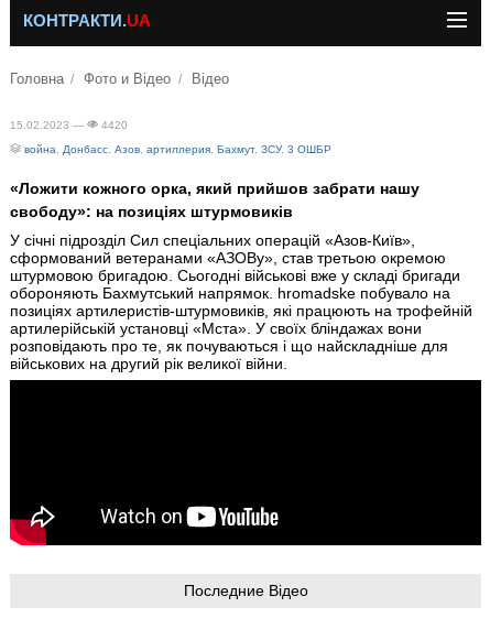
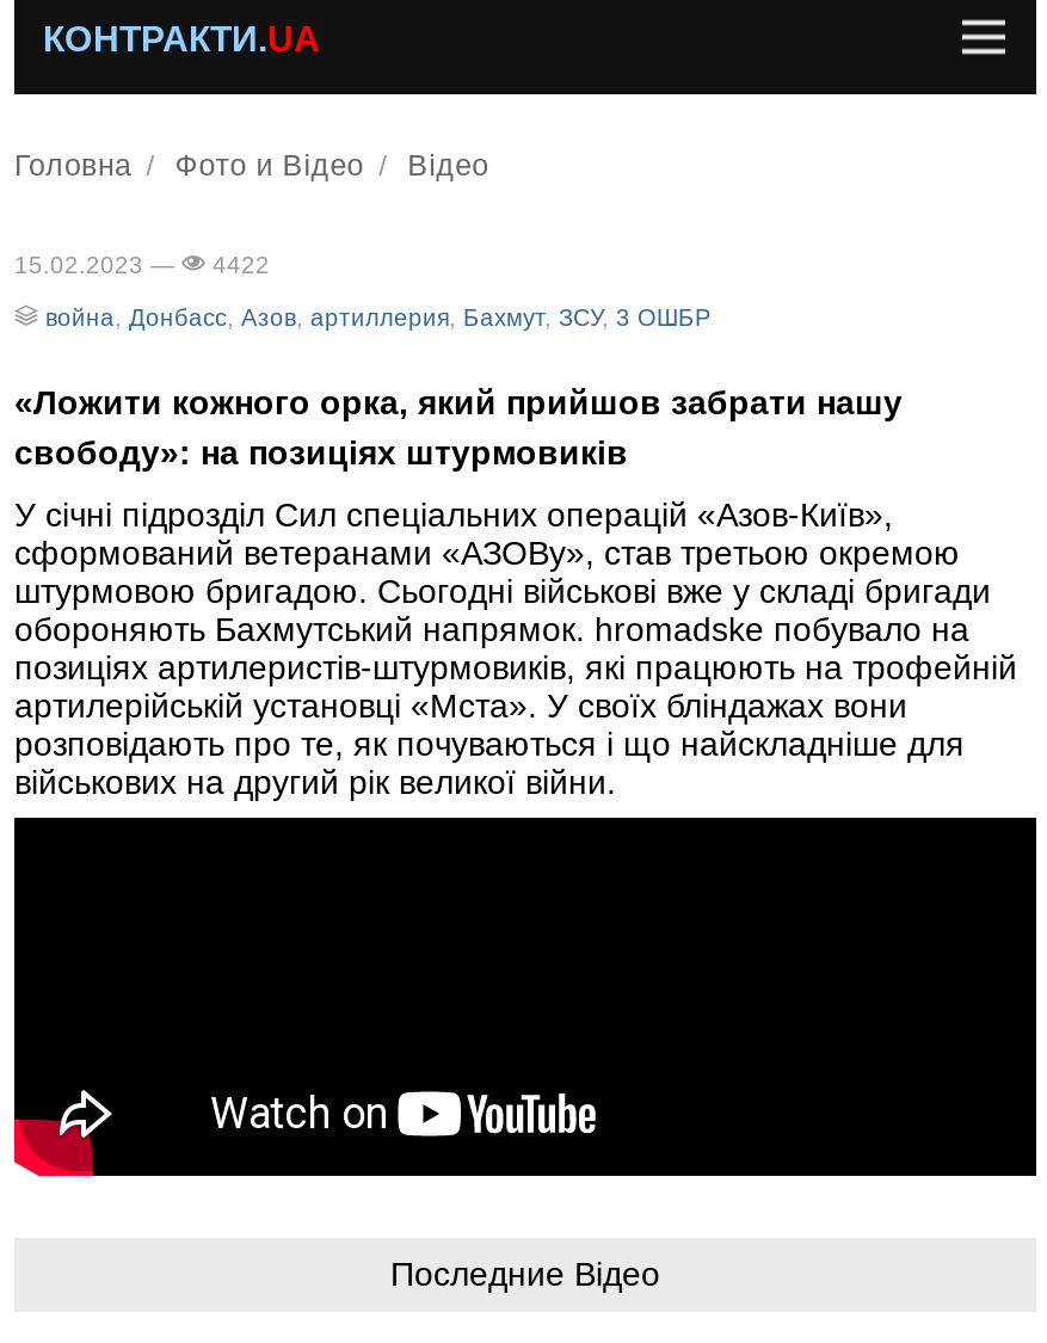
[10,119,128,131] 15.02.2023 — 4420 -> [14,252,270,278] 15.02.2023 — 4422

